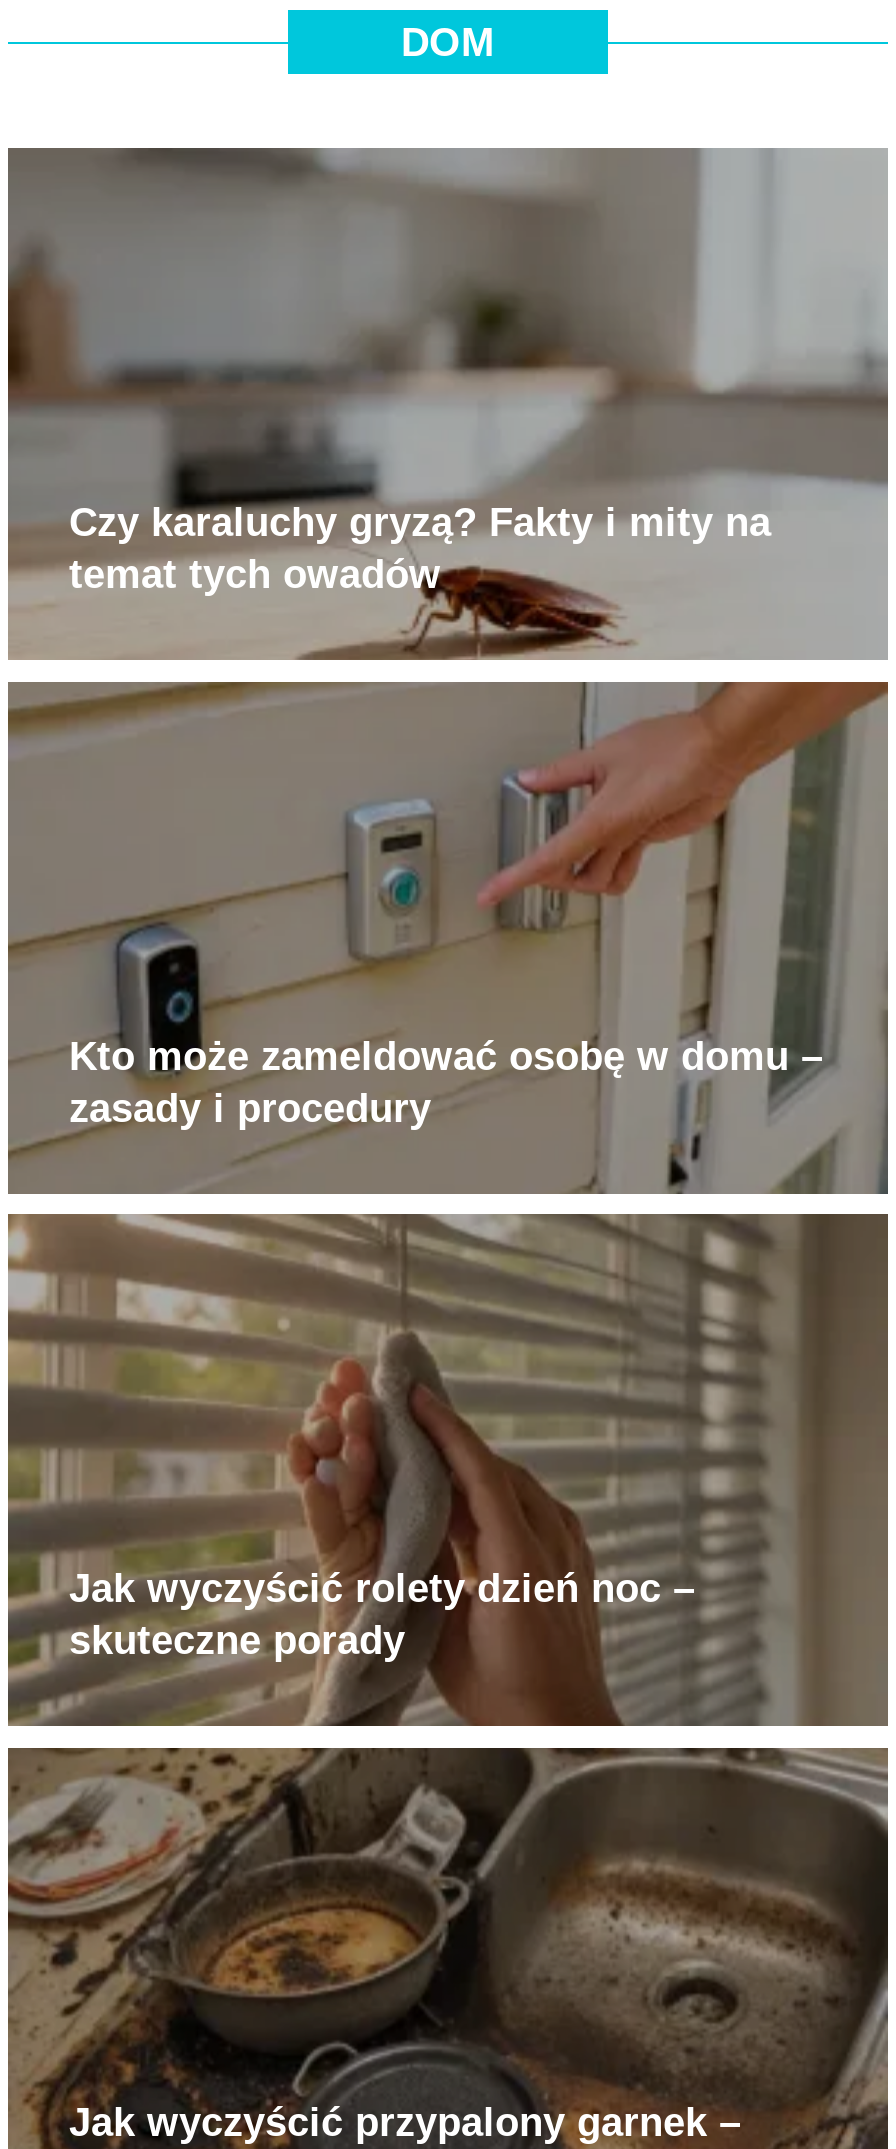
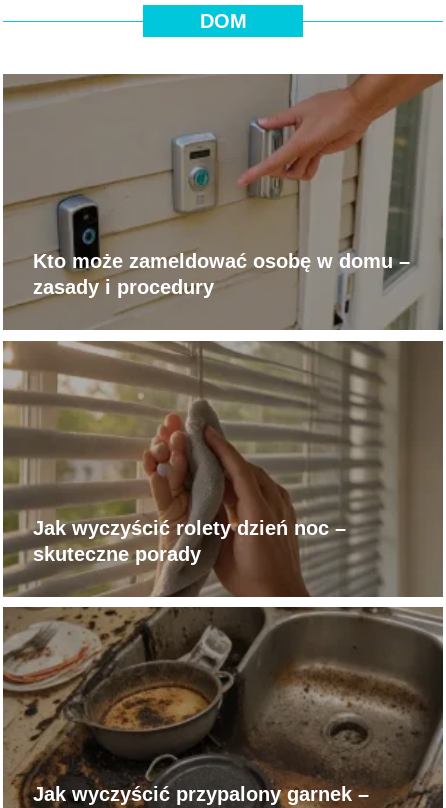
[8,148,888,660] [image] | Czy karaluchy gryzą? Fakty i mity na | temat tych owadów -> none

